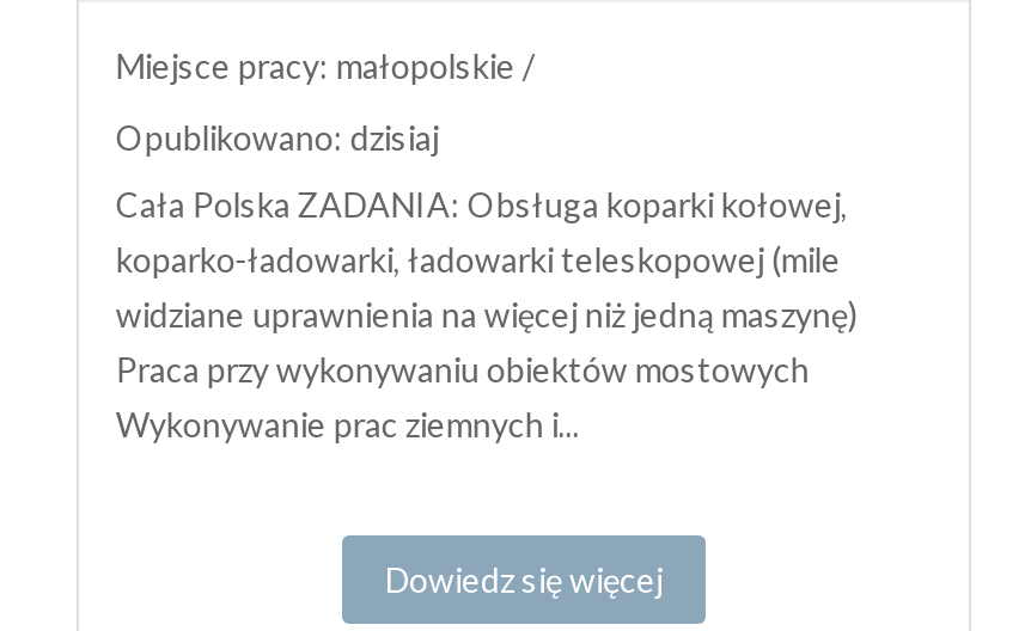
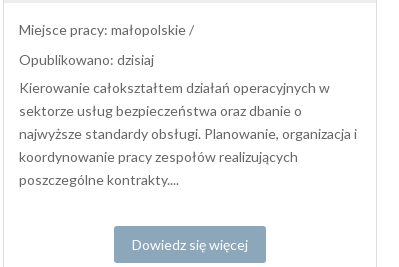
[116,185,857,446] Cała Polska ZADANIA: Obsługa koparki kołowej, | koparko-ładowarki, ładowarki teleskopowej (mile | widziane uprawnienia na więcej niż jedną maszynę) | Praca przy wykonywaniu obiektów mostowych | Wykonywanie prac ziemnych i... -> [19,79,357,188] Kierowanie całokształtem działań operacyjnych w | sektorze usług bezpieczeństwa oraz dbanie o | najwyższe standardy obsługi. Planowanie, organizacja i | koordynowanie pracy zespołów realizujących | poszczególne kontrakty....

